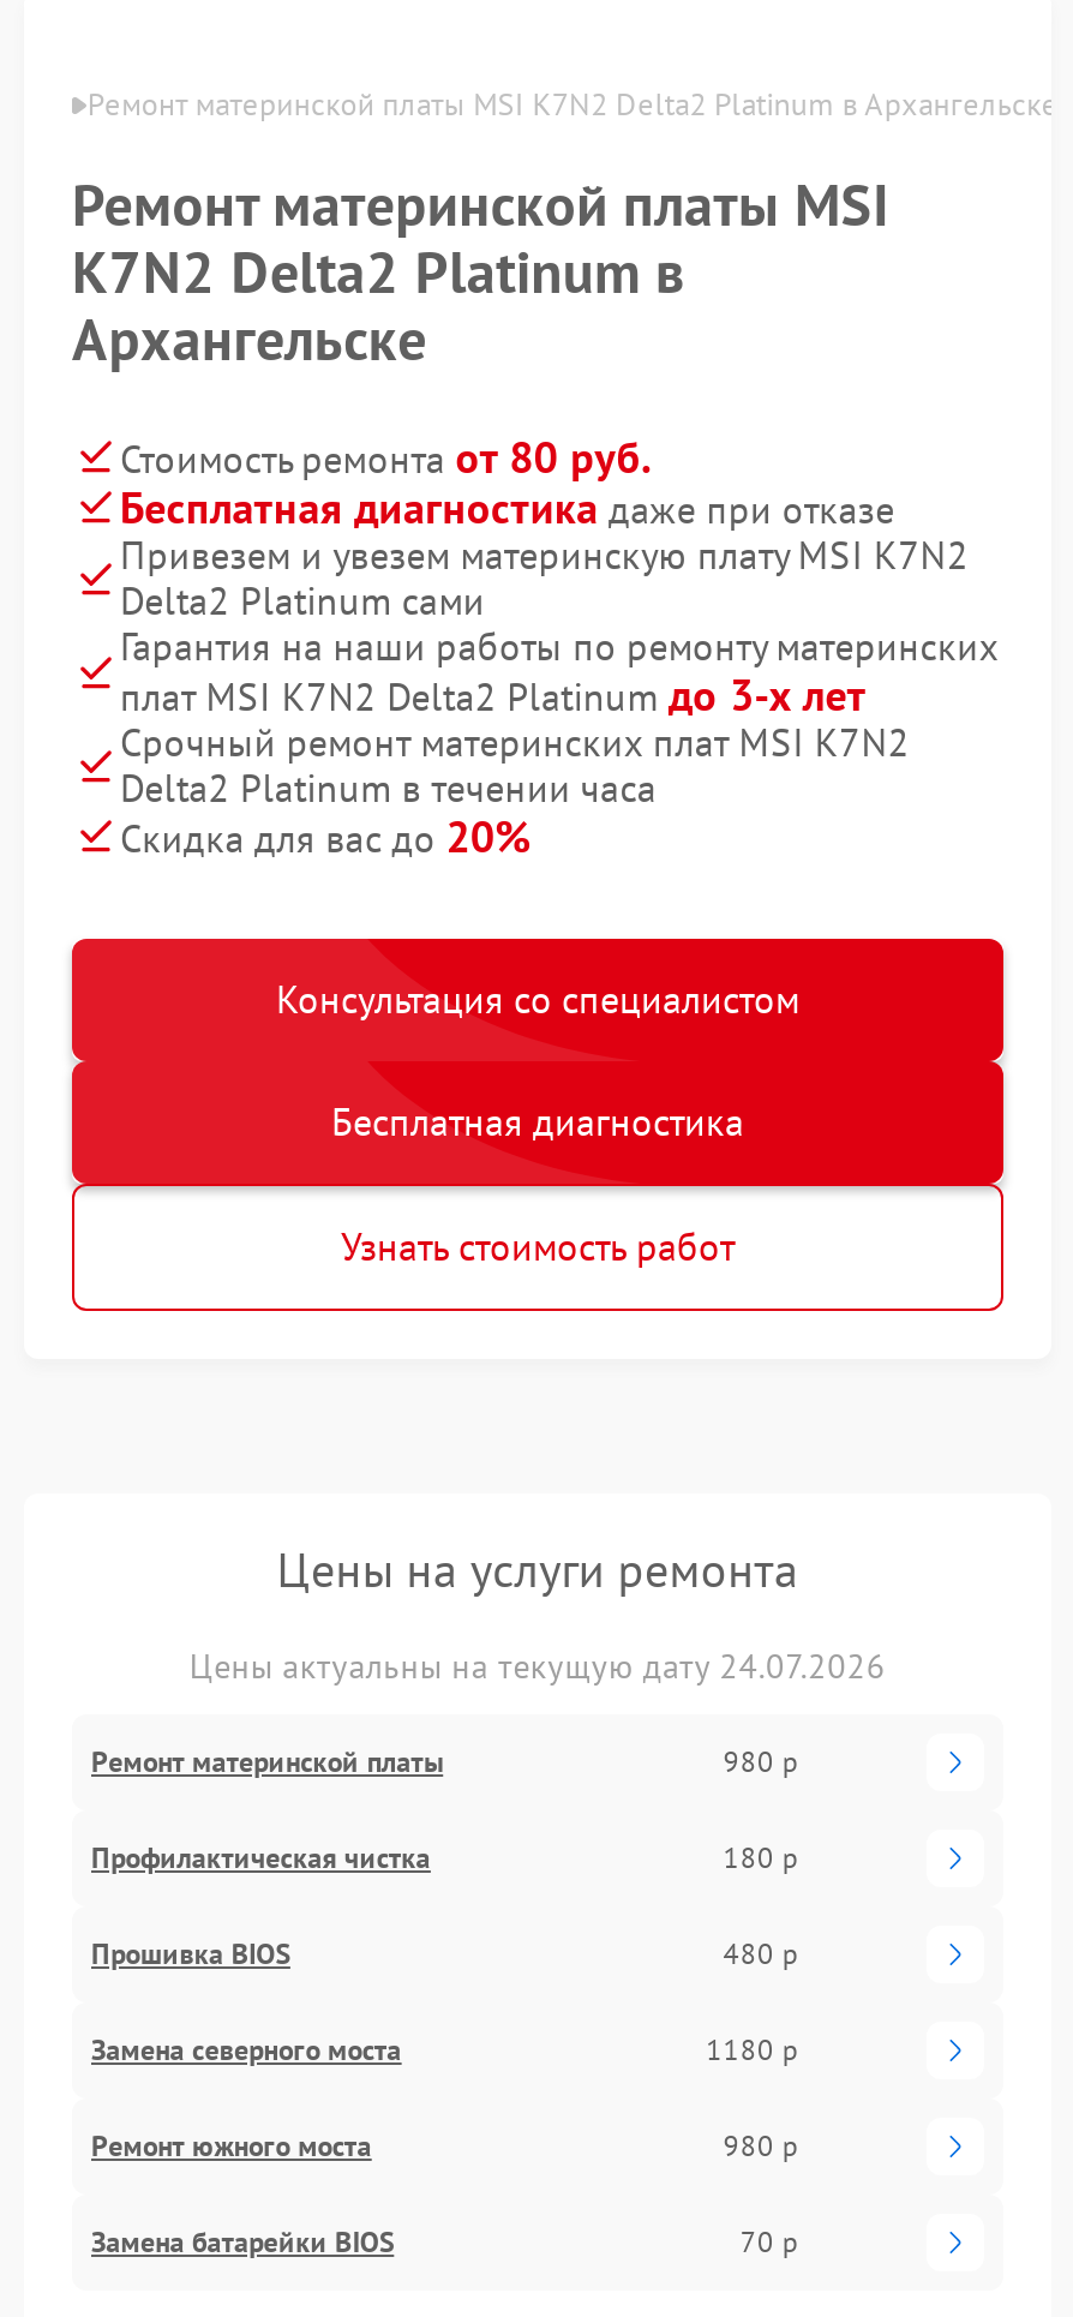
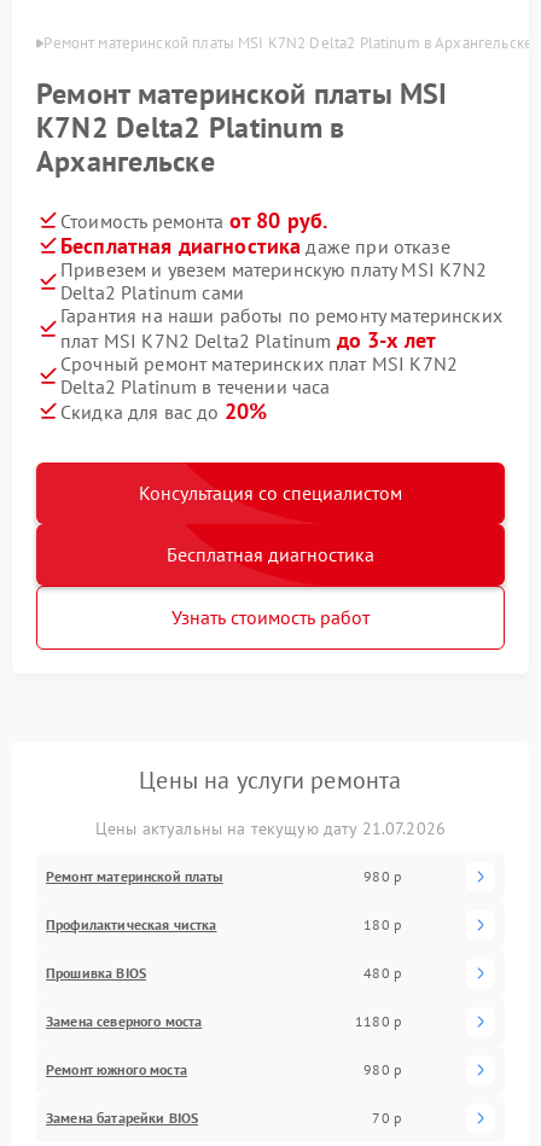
[189,1644,886,1688] Цены актуальны на текущую дату 24.07.2026 -> [95,817,446,839] Цены актуальны на текущую дату 21.07.2026

